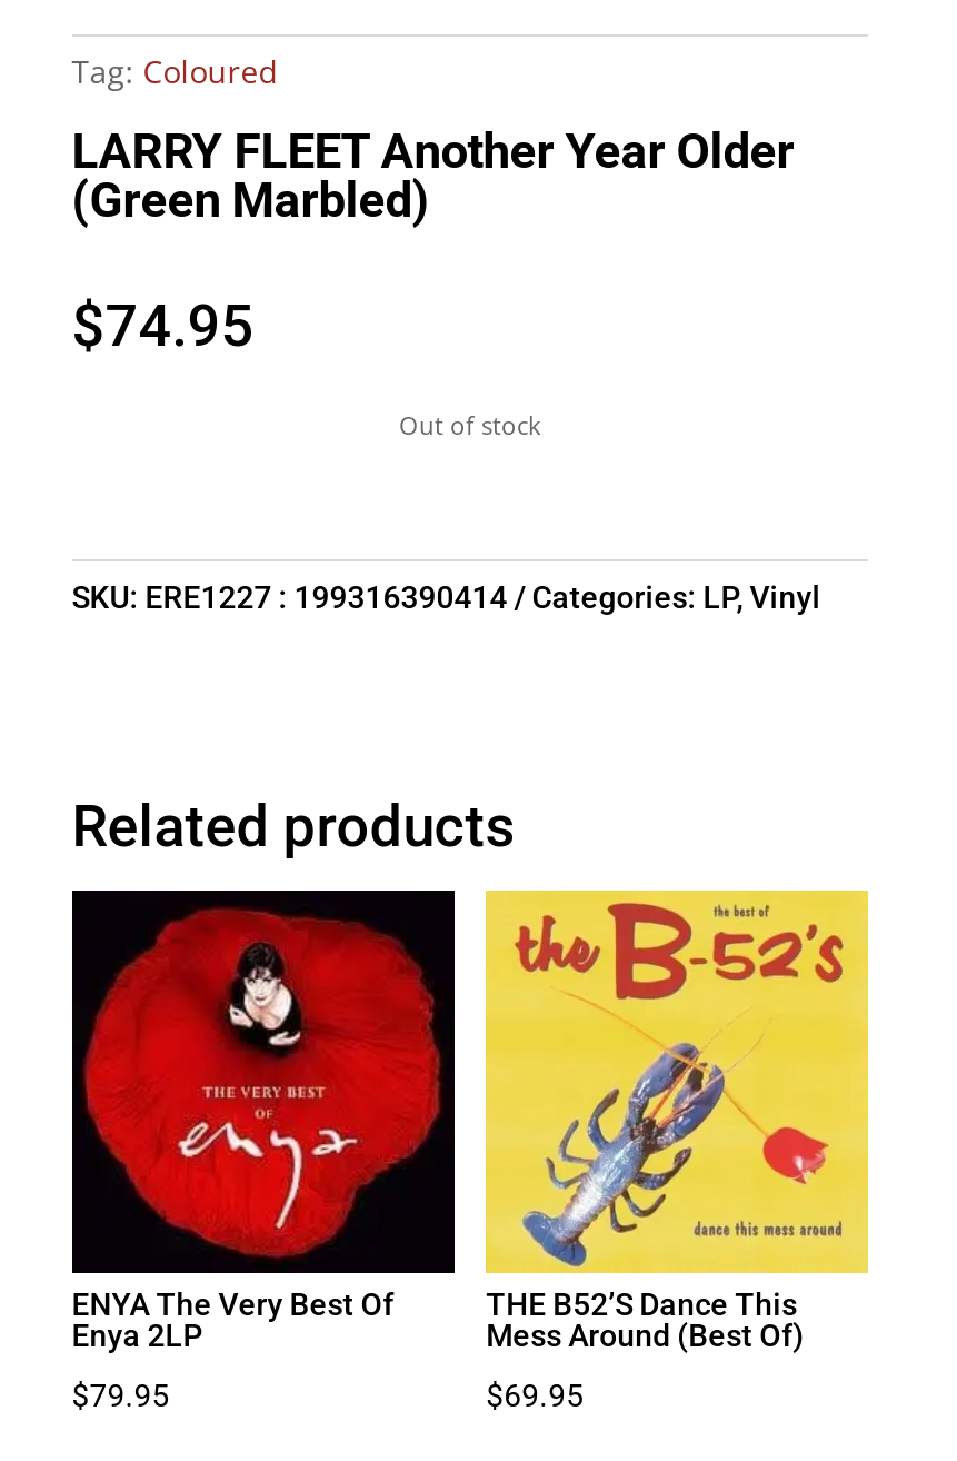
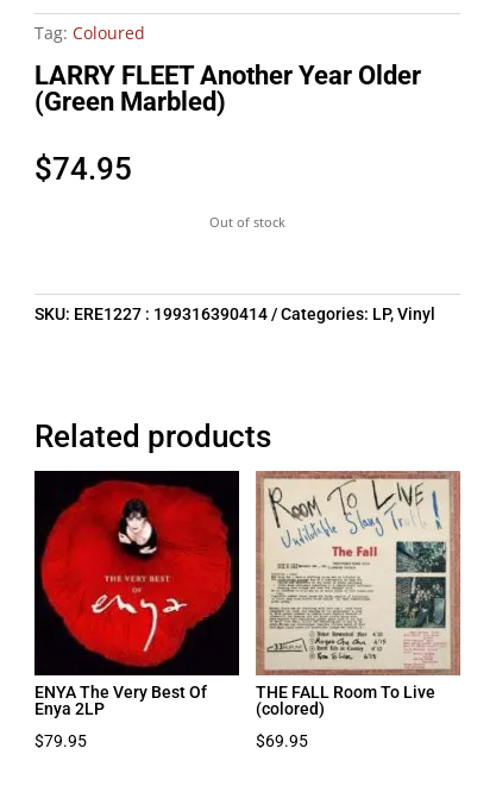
[486,888,870,1354] [image] | THE B52’S Dance This | Mess Around (Best Of) -> [256,470,462,718] [image] | THE FALL Room To Live | (colored)

